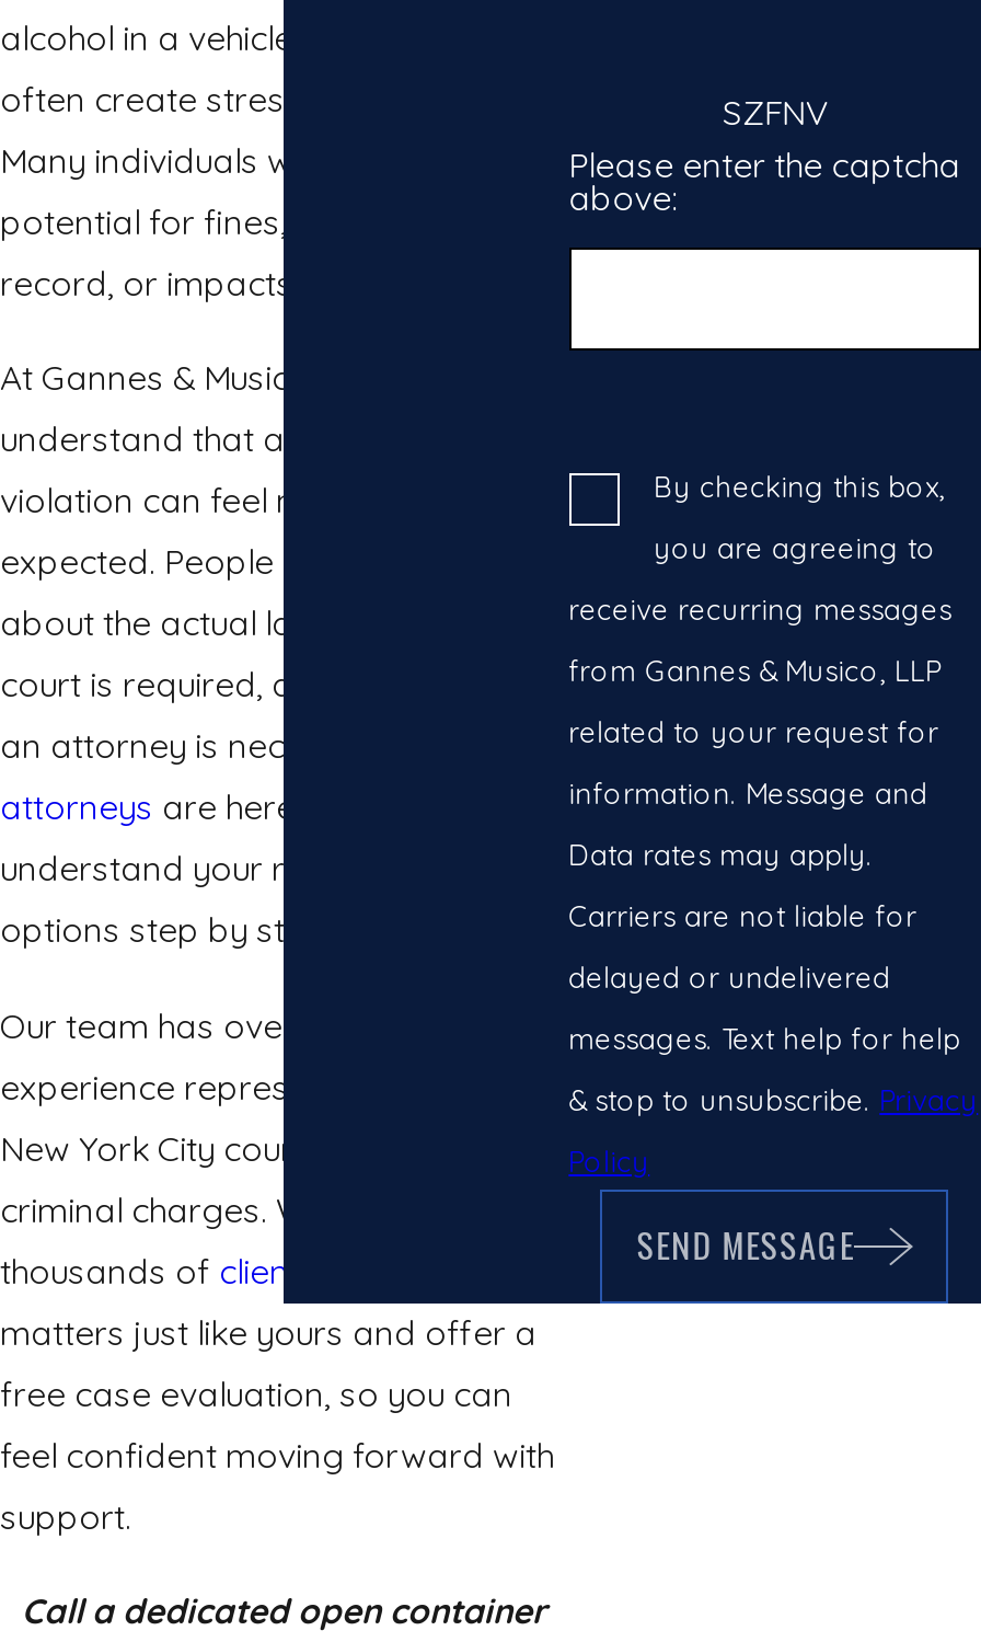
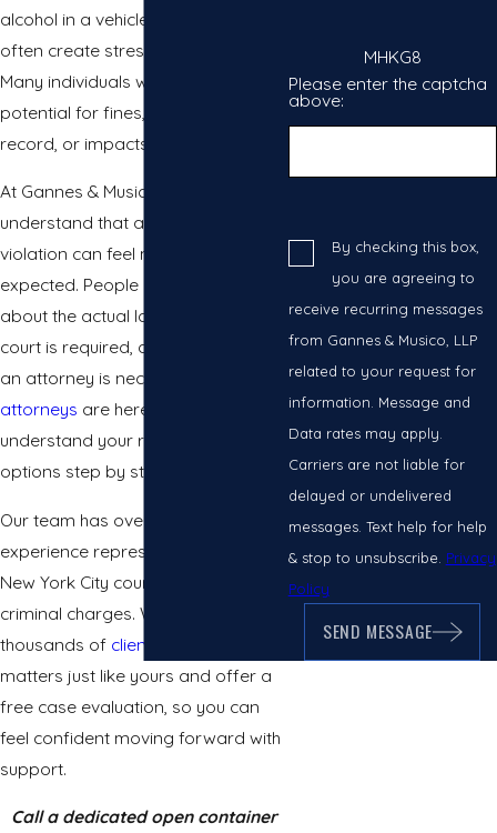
[722,89,827,133] SZFNV -> [364,45,421,67] MHKG8

